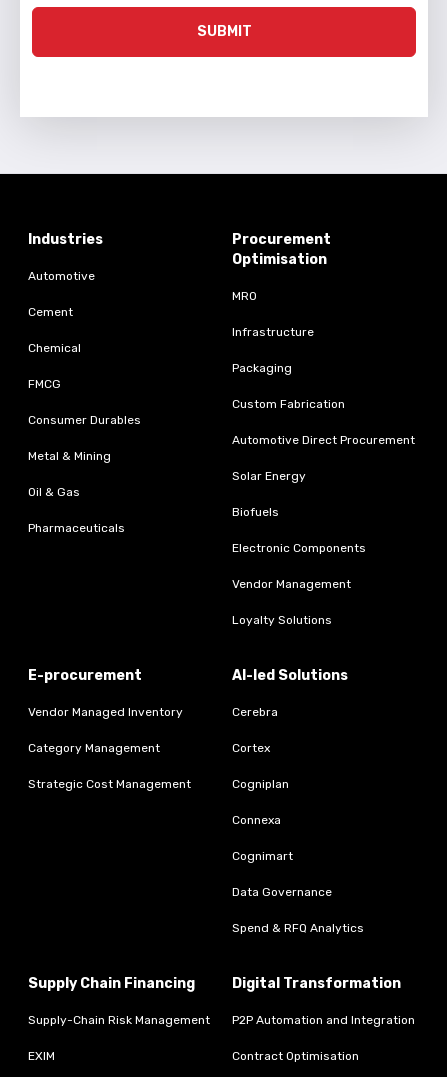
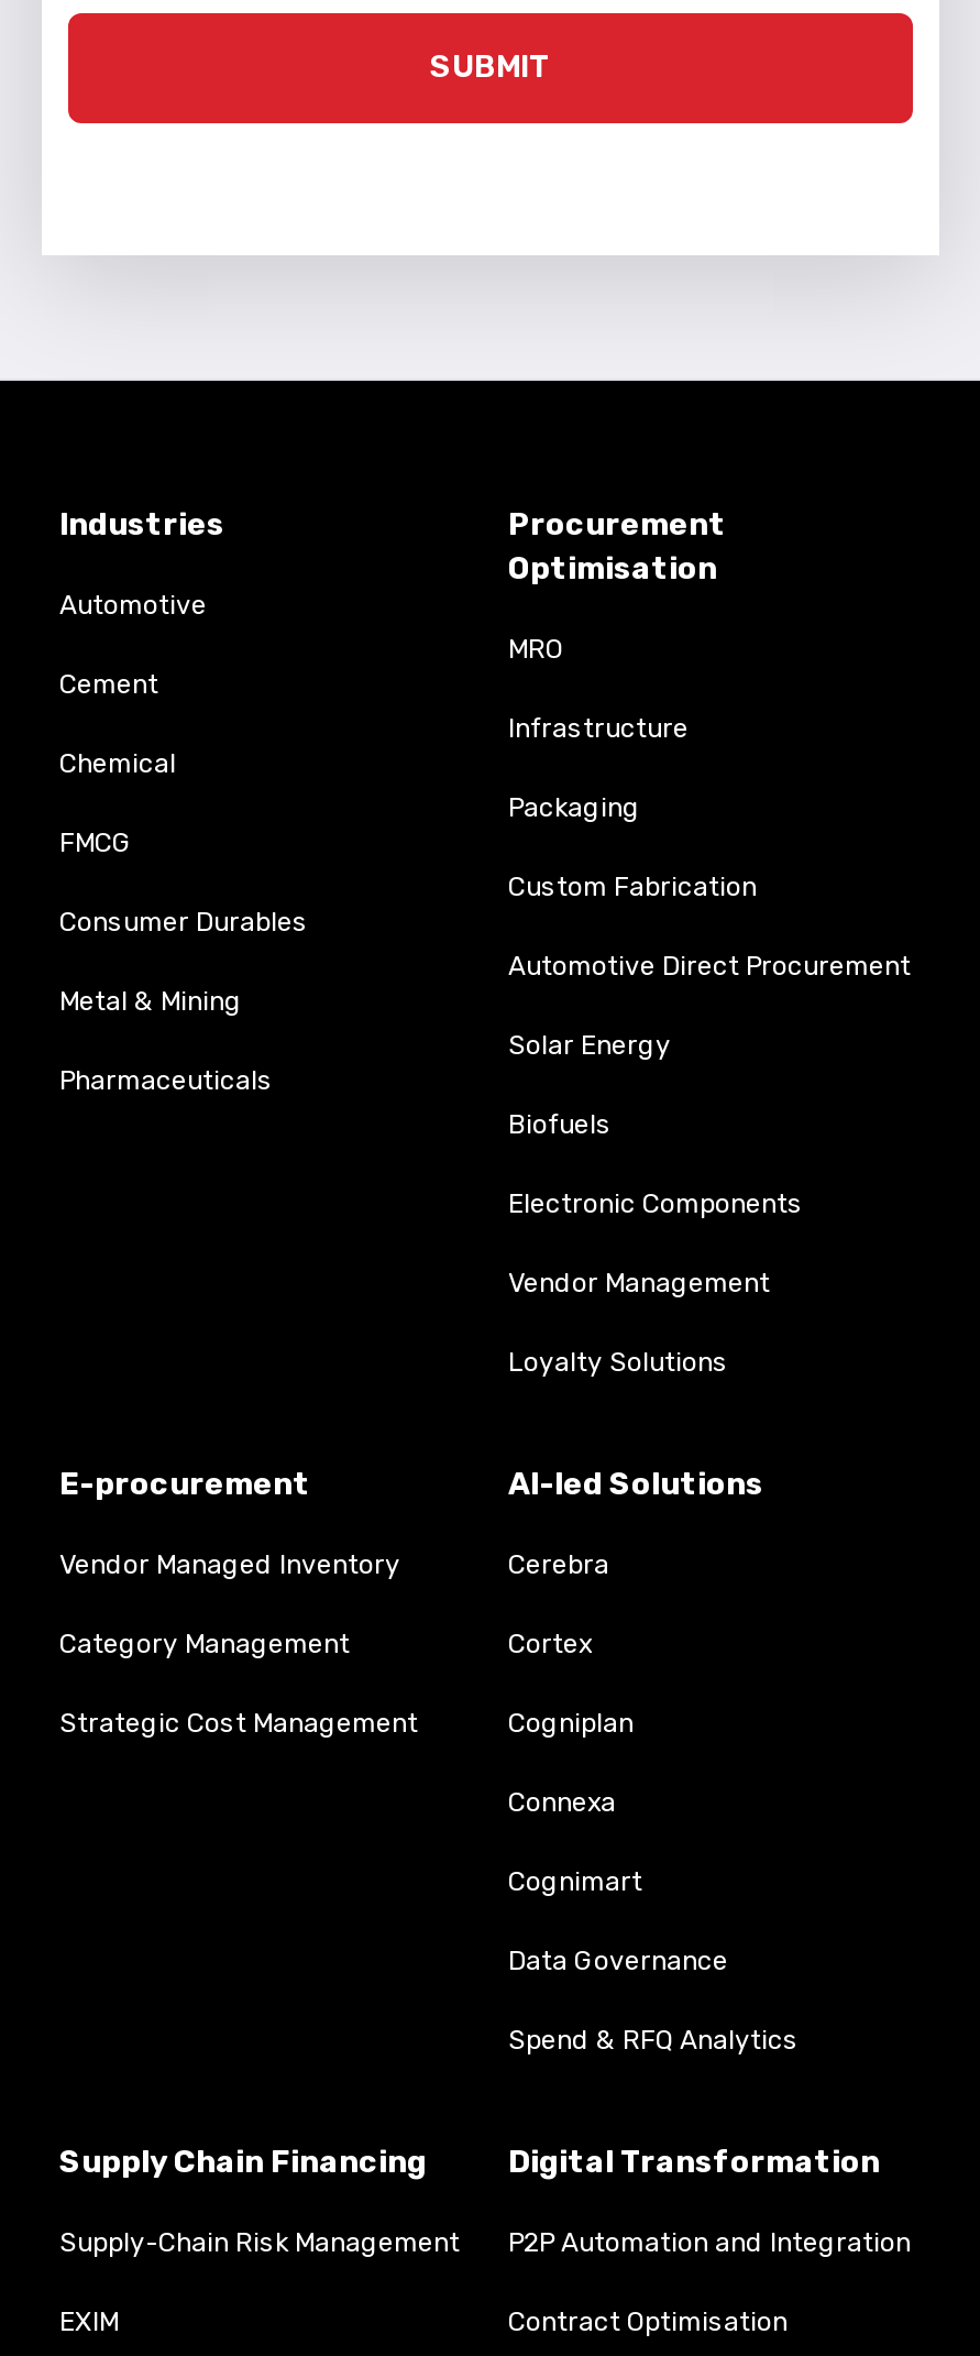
[28,485,80,499] Oil & Gas -> none
moved [28,521,125,535] -> [59,1065,273,1096]: Pharmaceuticals

